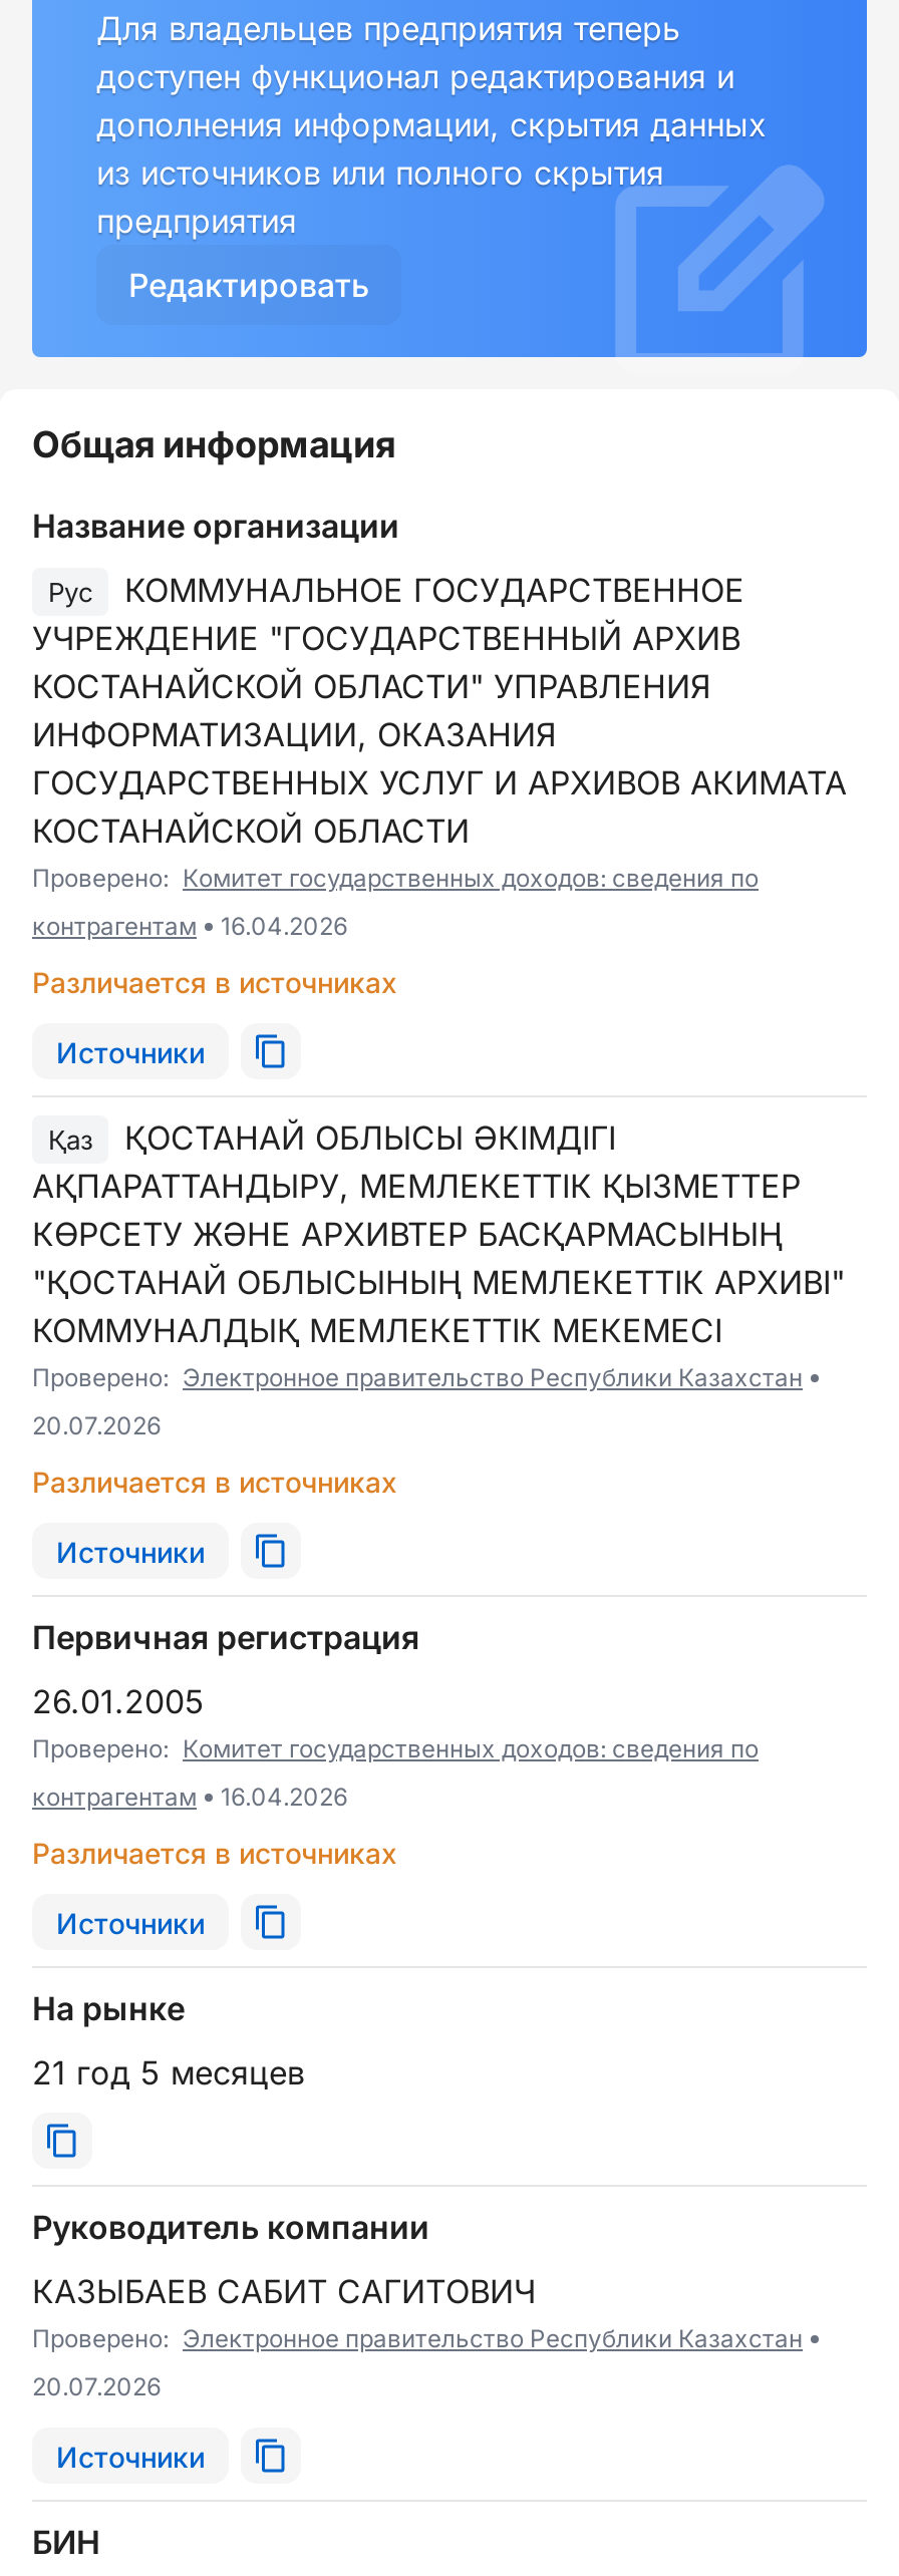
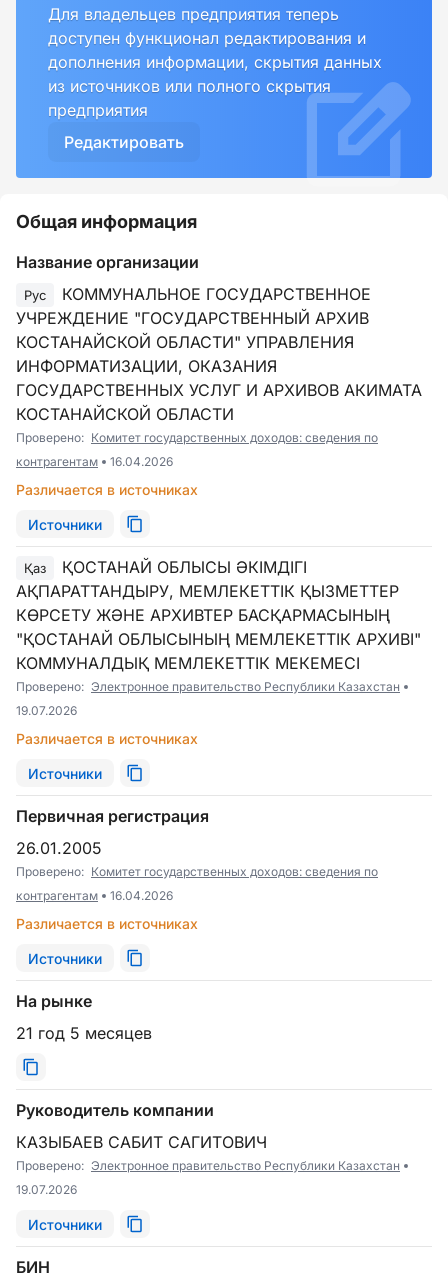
[32,1410,161,1440] 20.07.2026 -> [16,703,77,718] 19.07.2026
[32,2371,161,2401] 20.07.2026 -> [16,1182,77,1197] 19.07.2026

